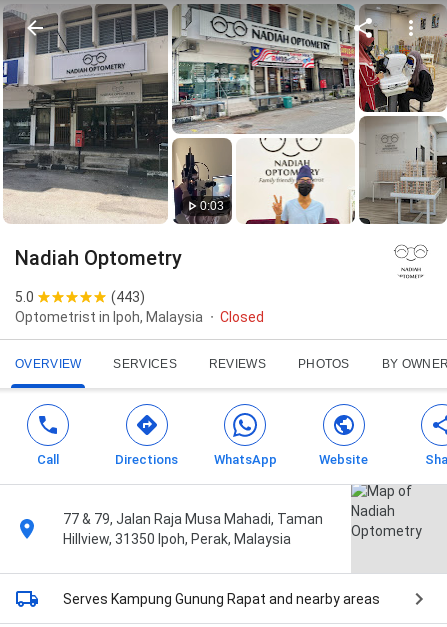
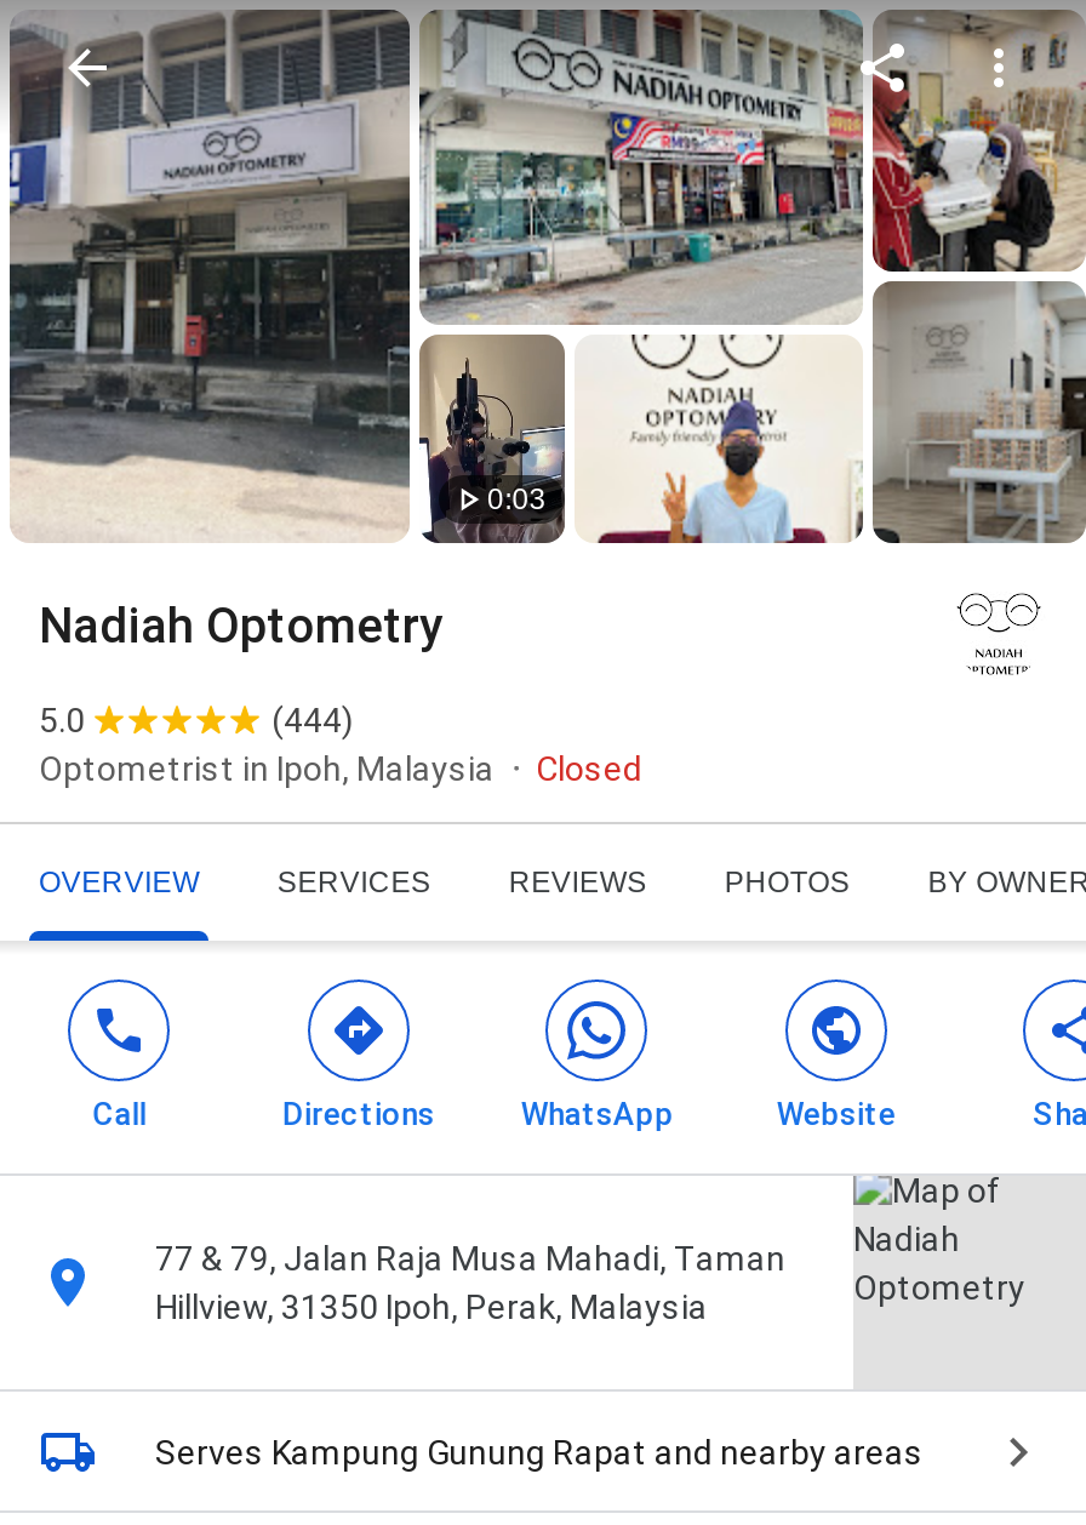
[111,289,145,305] (443) -> [271,701,354,740] (444)

